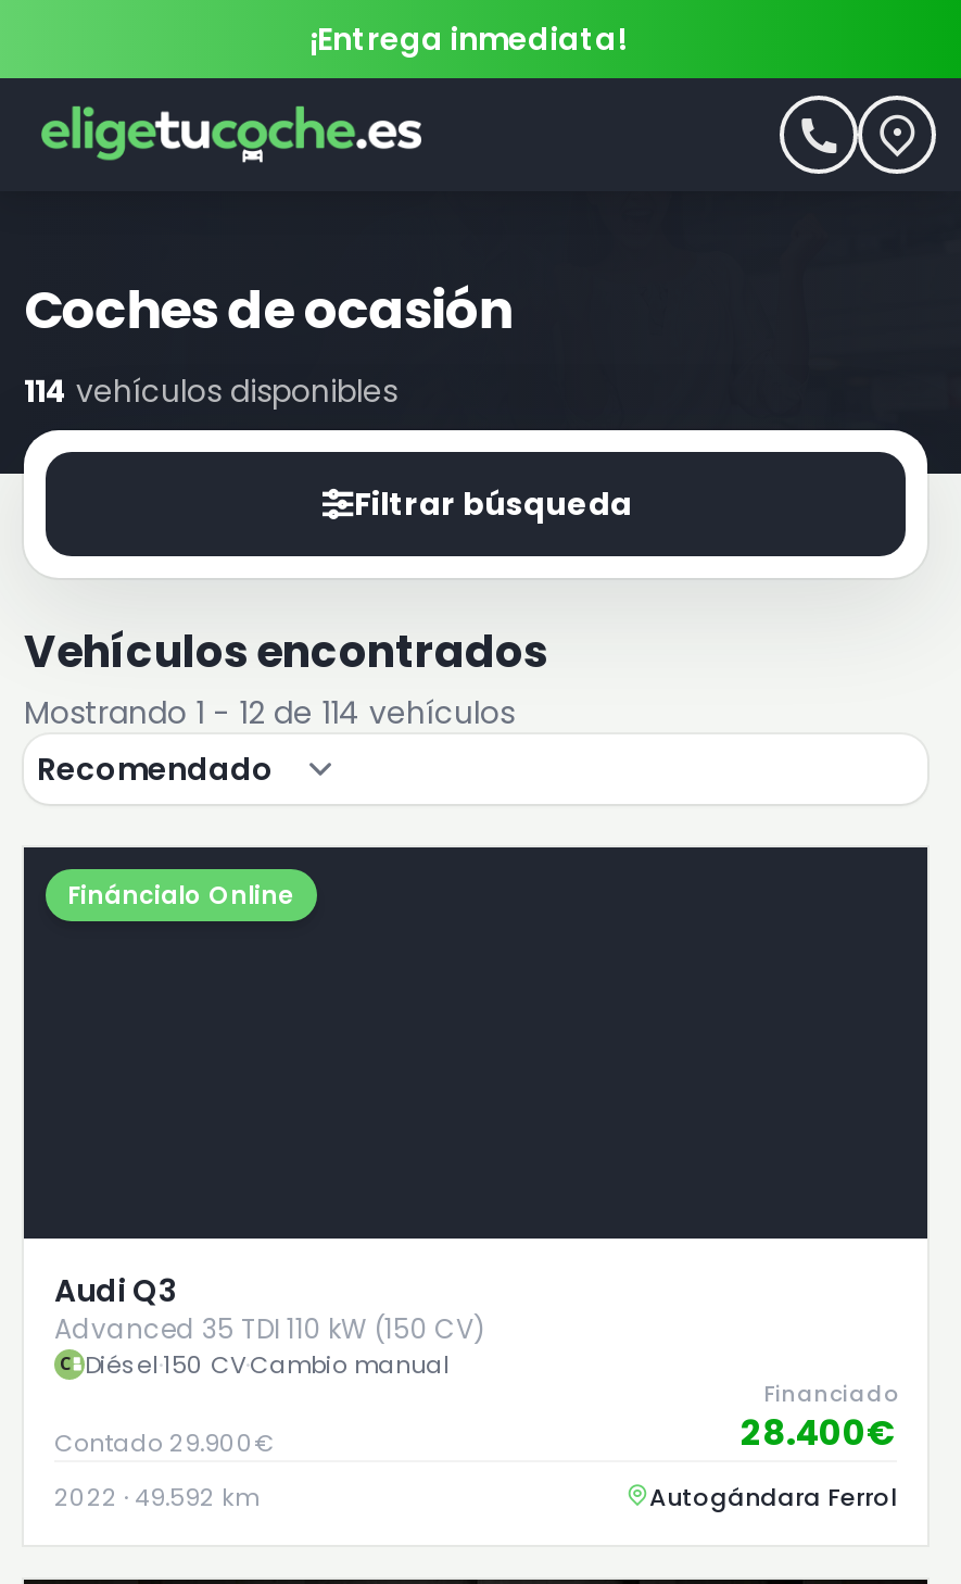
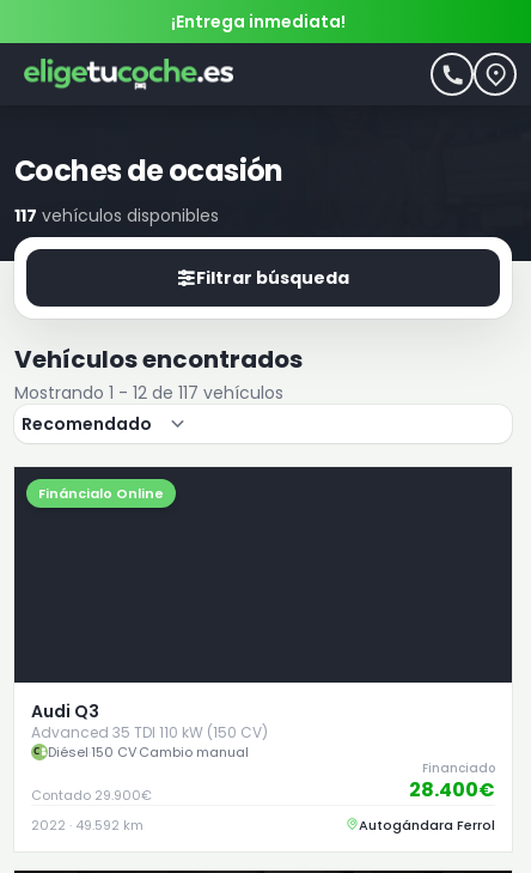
[24,369,397,413] 114 vehículos disponibles -> [14,204,219,228] 117 vehículos disponibles
[24,691,515,734] Mostrando 1 - 12 de 114 vehículos -> [14,381,283,405] Mostrando 1 - 12 de 117 vehículos

